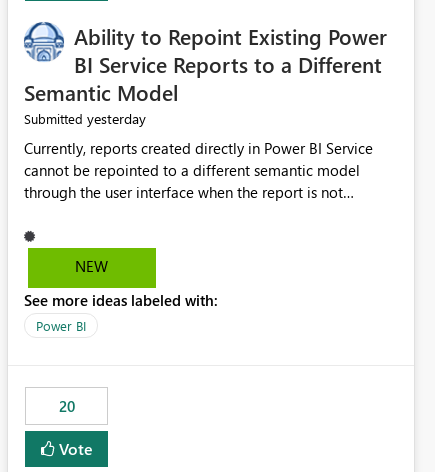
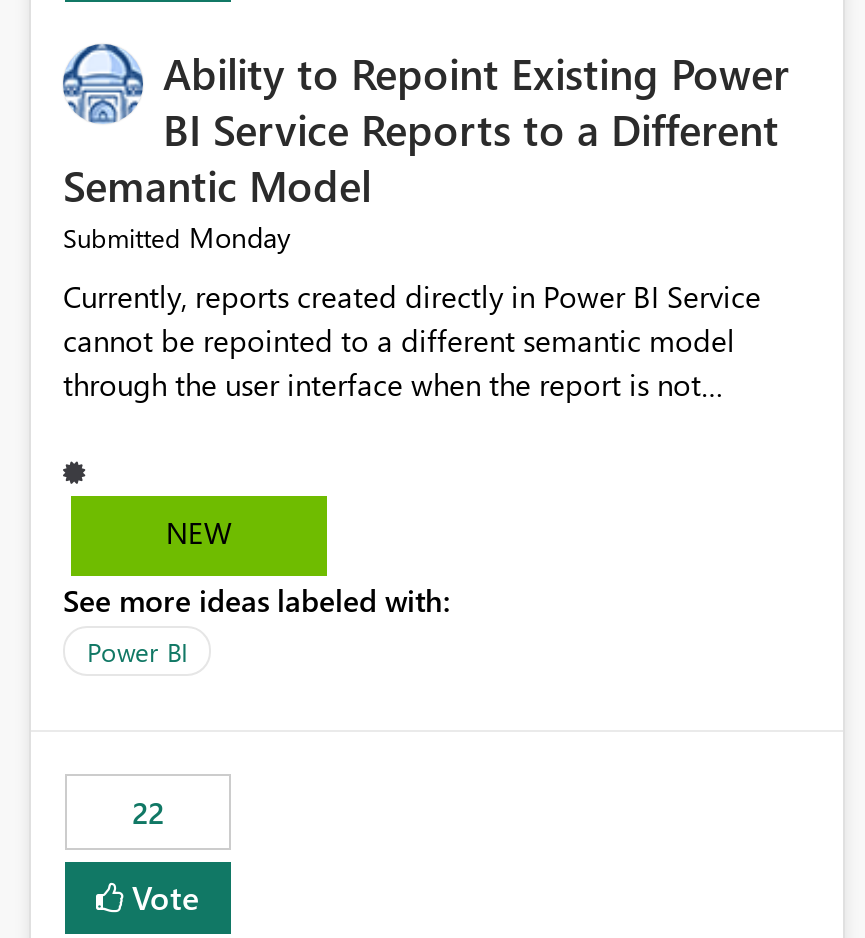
[24,109,146,128] Submitted yesterday -> [63,219,291,257] Submitted Monday
[58,396,74,416] 20 -> [132,793,164,833] 22

